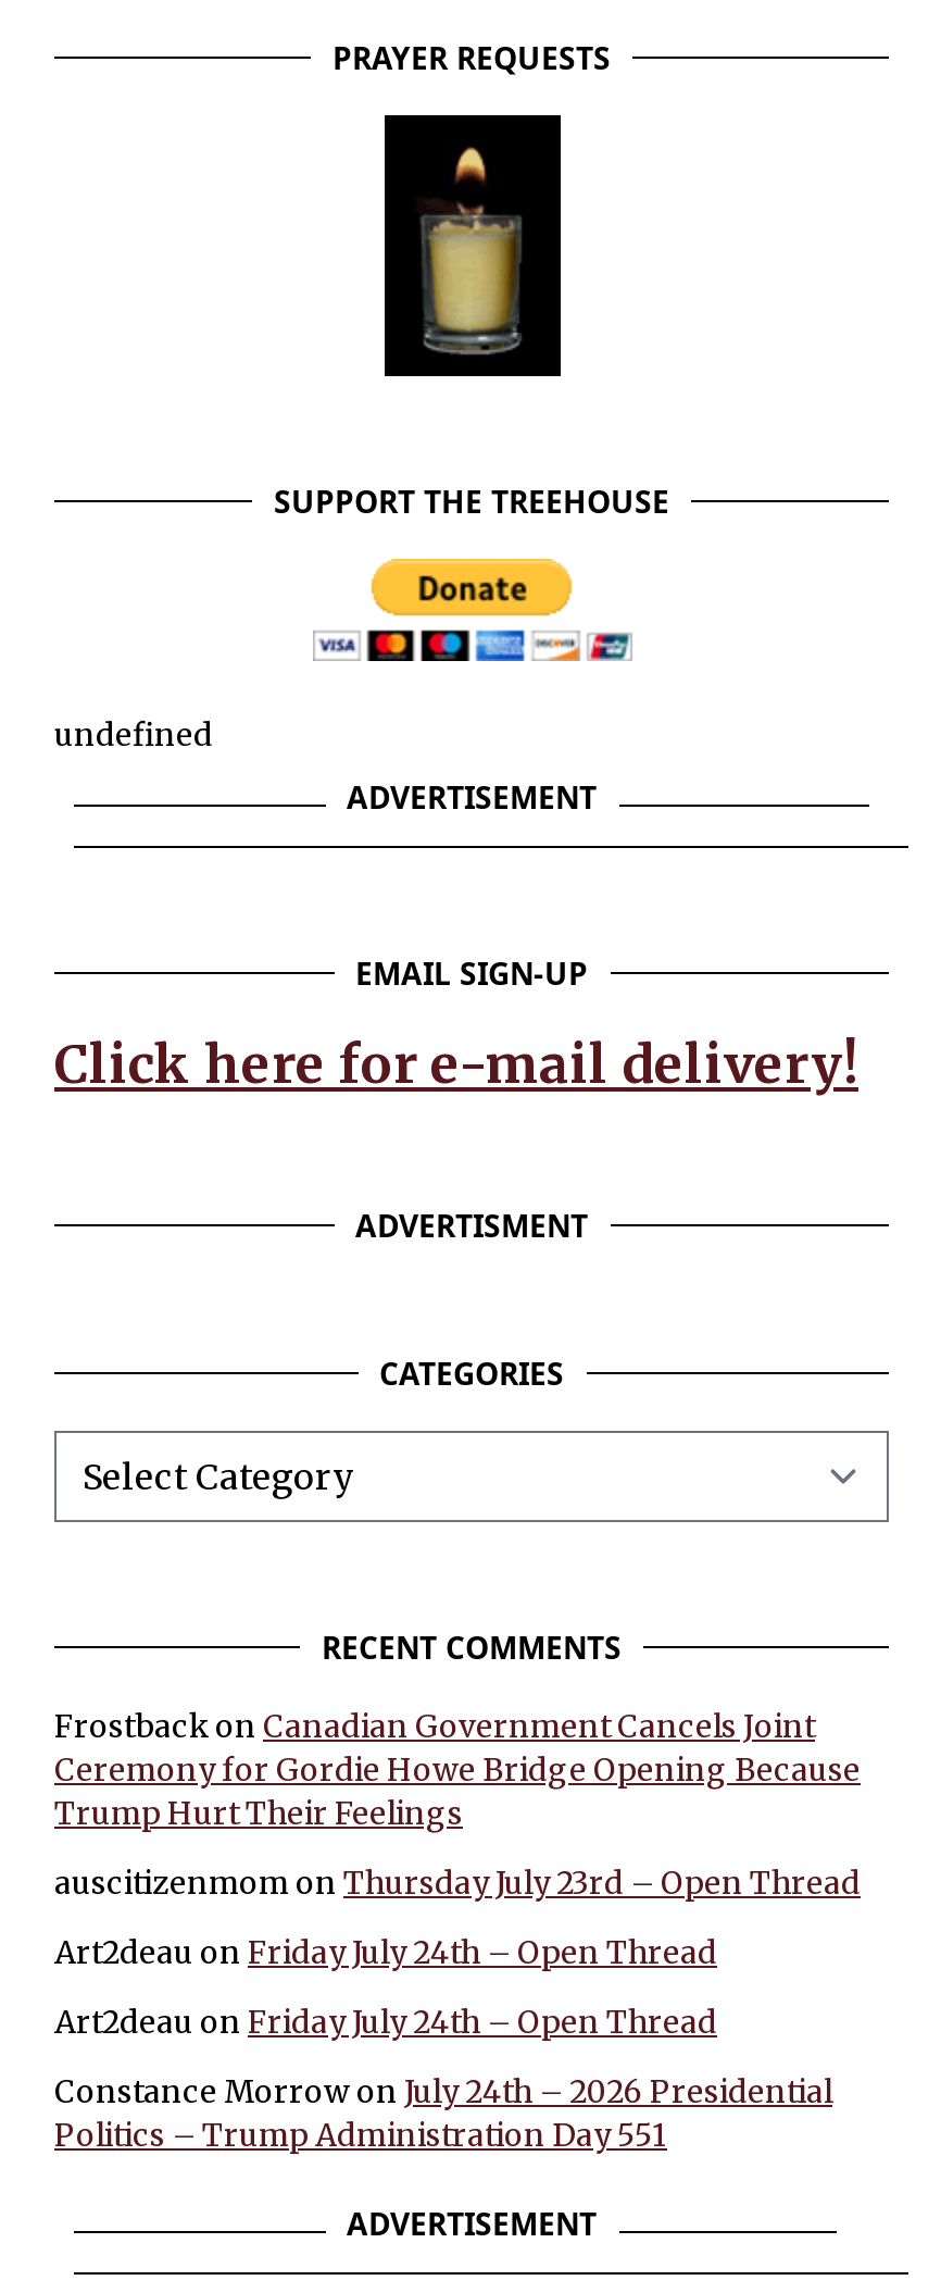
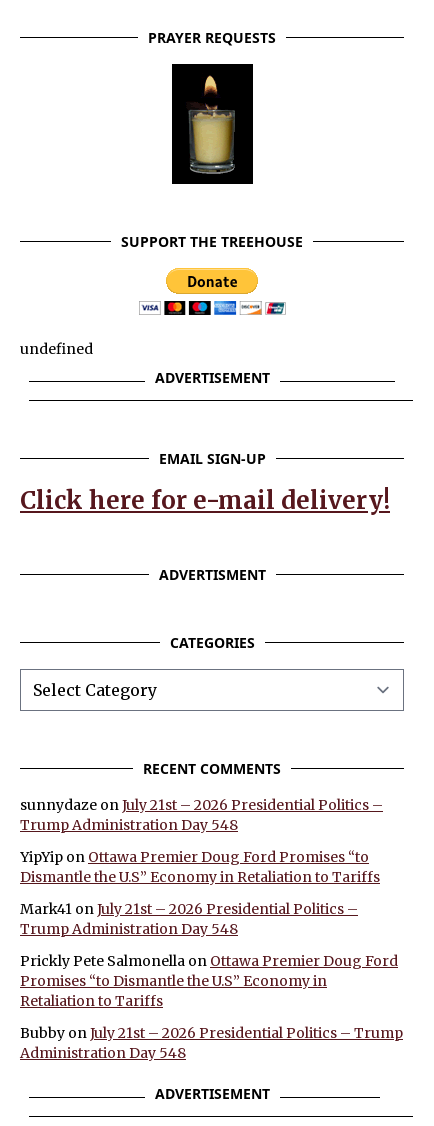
[54,1707,861,1833] Frostback on Canadian Government Cancels Joint | Ceremony for Gordie Howe Bridge Opening Because | Trump Hurt Their Feelings -> [20,796,383,834] sunnydaze on July 21st – 2026 Presidential Politics – | Trump Administration Day 548
[54,1863,861,1902] auscitizenmom on Thursday July 23rd – Open Thread -> [20,848,380,886] YipYip on Ottawa Premier Doug Ford Promises “to | Dismantle the U.S” Economy in Retaliation to Tariffs
[54,1933,717,1972] Art2deau on Friday July 24th – Open Thread -> [20,900,358,938] Mark41 on July 21st – 2026 Presidential Politics – | Trump Administration Day 548
[54,2002,717,2041] Art2deau on Friday July 24th – Open Thread -> [20,952,398,1010] Prickly Pete Salmonella on Ottawa Premier Doug Ford | Promises “to Dismantle the U.S” Economy in | Retaliation to Tariffs
[54,2072,832,2154] Constance Morrow on July 24th – 2026 Presidential | Politics – Trump Administration Day 551 -> [20,1024,403,1062] Bubby on July 21st – 2026 Presidential Politics – Trump | Administration Day 548

